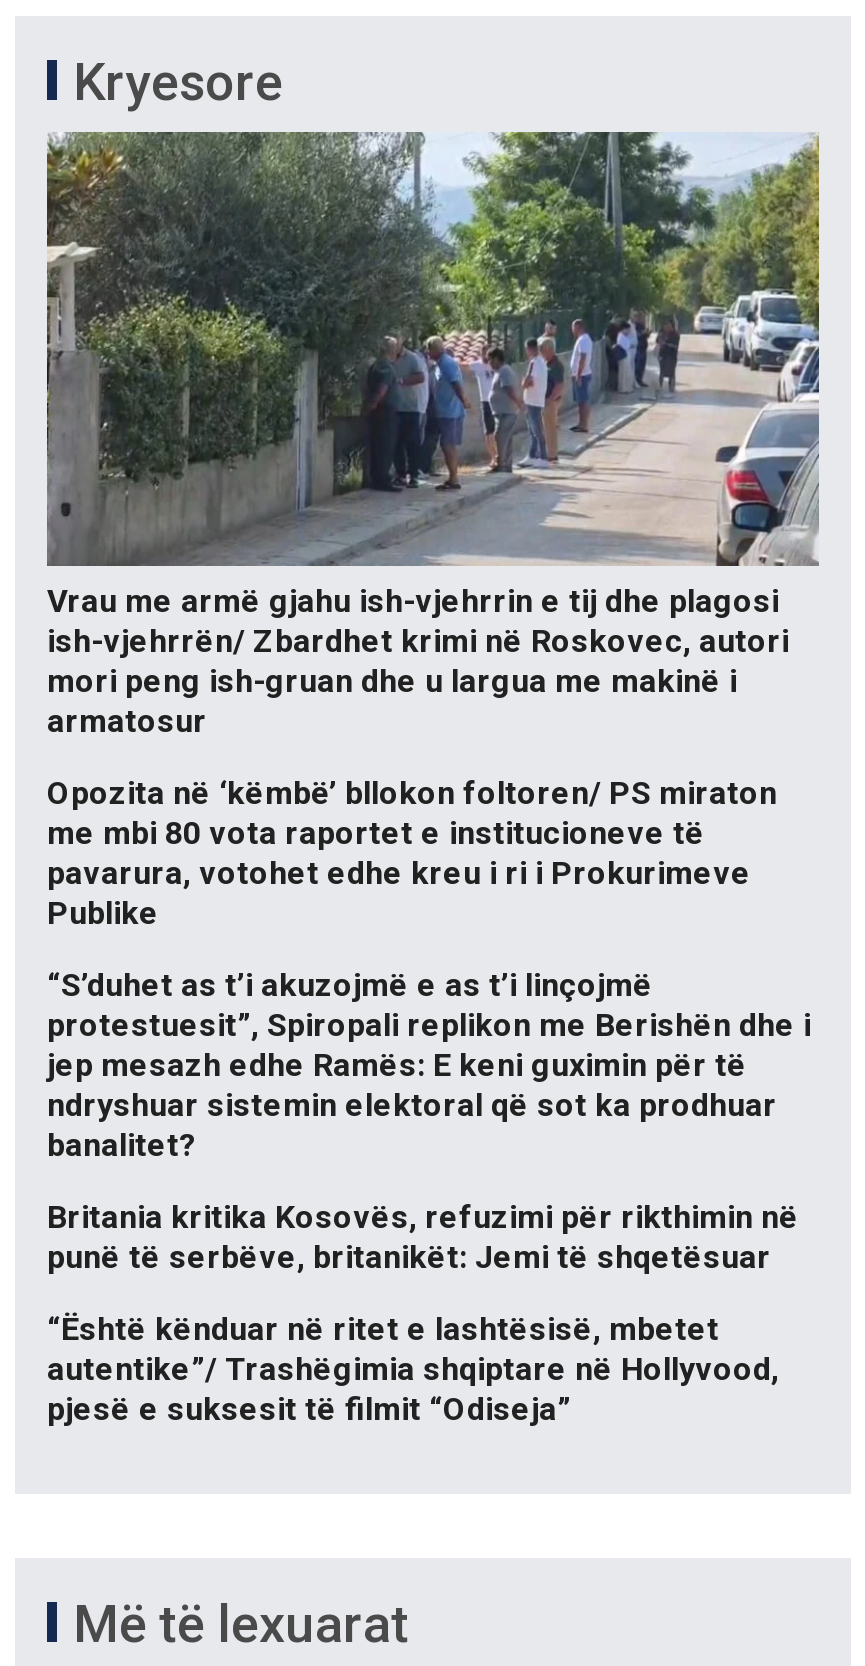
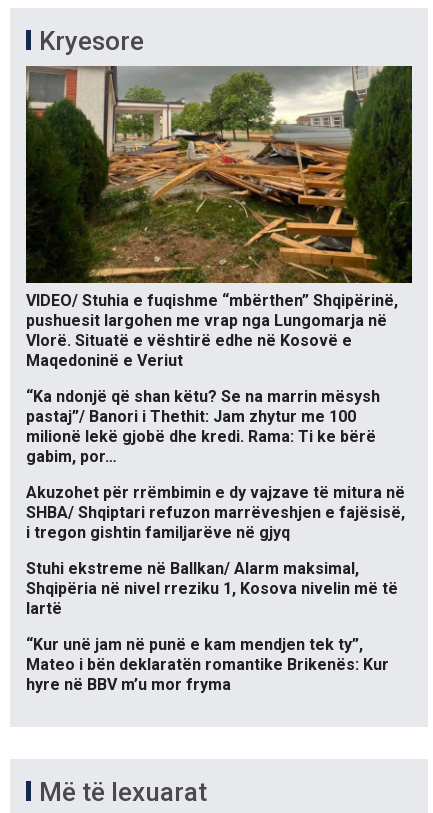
[45,132,821,740] [image] | Vrau me armë gjahu ish-vjehrrin e tij dhe plagosi | ish-vjehrrën/ Zbardhet krimi në Roskovec, autori | mori peng ish-gruan dhe u largua me makinë i | armatosur -> [26,65,413,370] [image] | VIDEO/ Stuhia e fuqishme “mbërthen” Shqipërinë, | pushuesit largohen me vrap nga Lungomarja në | Vlorë. Situatë e vështirë edhe në Kosovë e | Maqedoninë e Veriut
[47,774,777,932] Opozita në ‘këmbë’ bllokon foltoren/ PS miraton | me mbi 80 vota raportet e institucioneve të | pavarura, votohet edhe kreu i ri i Prokurimeve | Publike -> [26,387,380,466] “Ka ndonjë që shan këtu? Se na marrin mësysh | pastaj”/ Banori i Thethit: Jam zhytur me 100 | milionë lekë gjobë dhe kredi. Rama: Ti ke bërë | gabim, por…
[47,966,811,1164] “S’duhet as t’i akuzojmë e as t’i linçojmë | protestuesit”, Spiropali replikon me Berishën dhe i | jep mesazh edhe Ramës: E keni guximin për të | ndryshuar sistemin elektoral që sot ka prodhuar | banalitet? -> [26,483,405,542] Akuzohet për rrëmbimin e dy vajzave të mitura në | SHBA/ Shqiptari refuzon marrëveshjen e fajësisë, | i tregon gishtin familjarëve në gjyq
[47,1198,799,1276] Britania kritika Kosovës, refuzimi për rikthimin në | punë të serbëve, britanikët: Jemi të shqetësuar -> [26,559,398,618] Stuhi ekstreme në Ballkan/ Alarm maksimal, | Shqipëria në nivel rreziku 1, Kosova nivelin më të | lartë
[47,1310,779,1428] “Është kënduar në ritet e lashtësisë, mbetet | autentike”/ Trashëgimia shqiptare në Hollyvood, | pjesë e suksesit të filmit “Odiseja” -> [26,635,389,694] “Kur unë jam në punë e kam mendjen tek ty”, | Mateo i bën deklaratën romantike Brikenës: Kur | hyre në BBV m’u mor fryma

